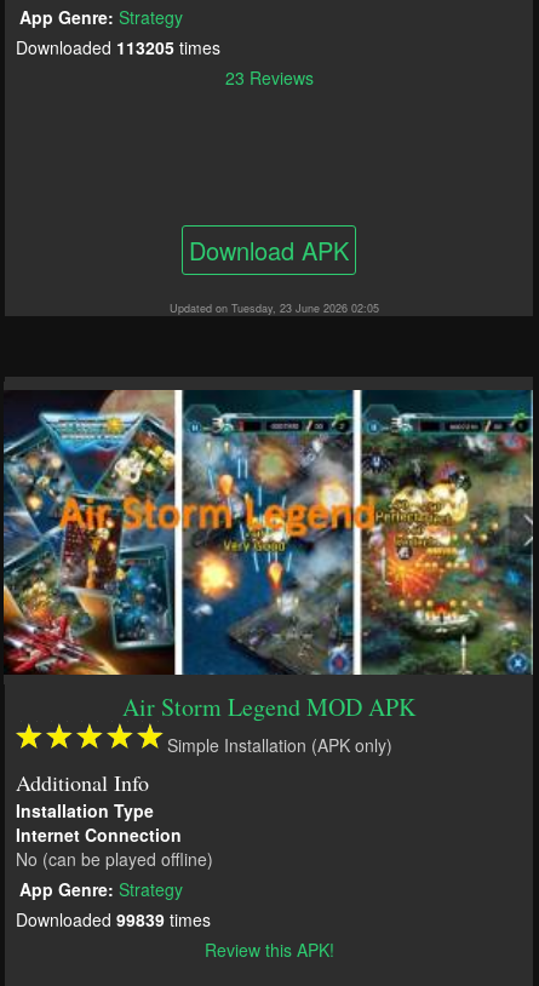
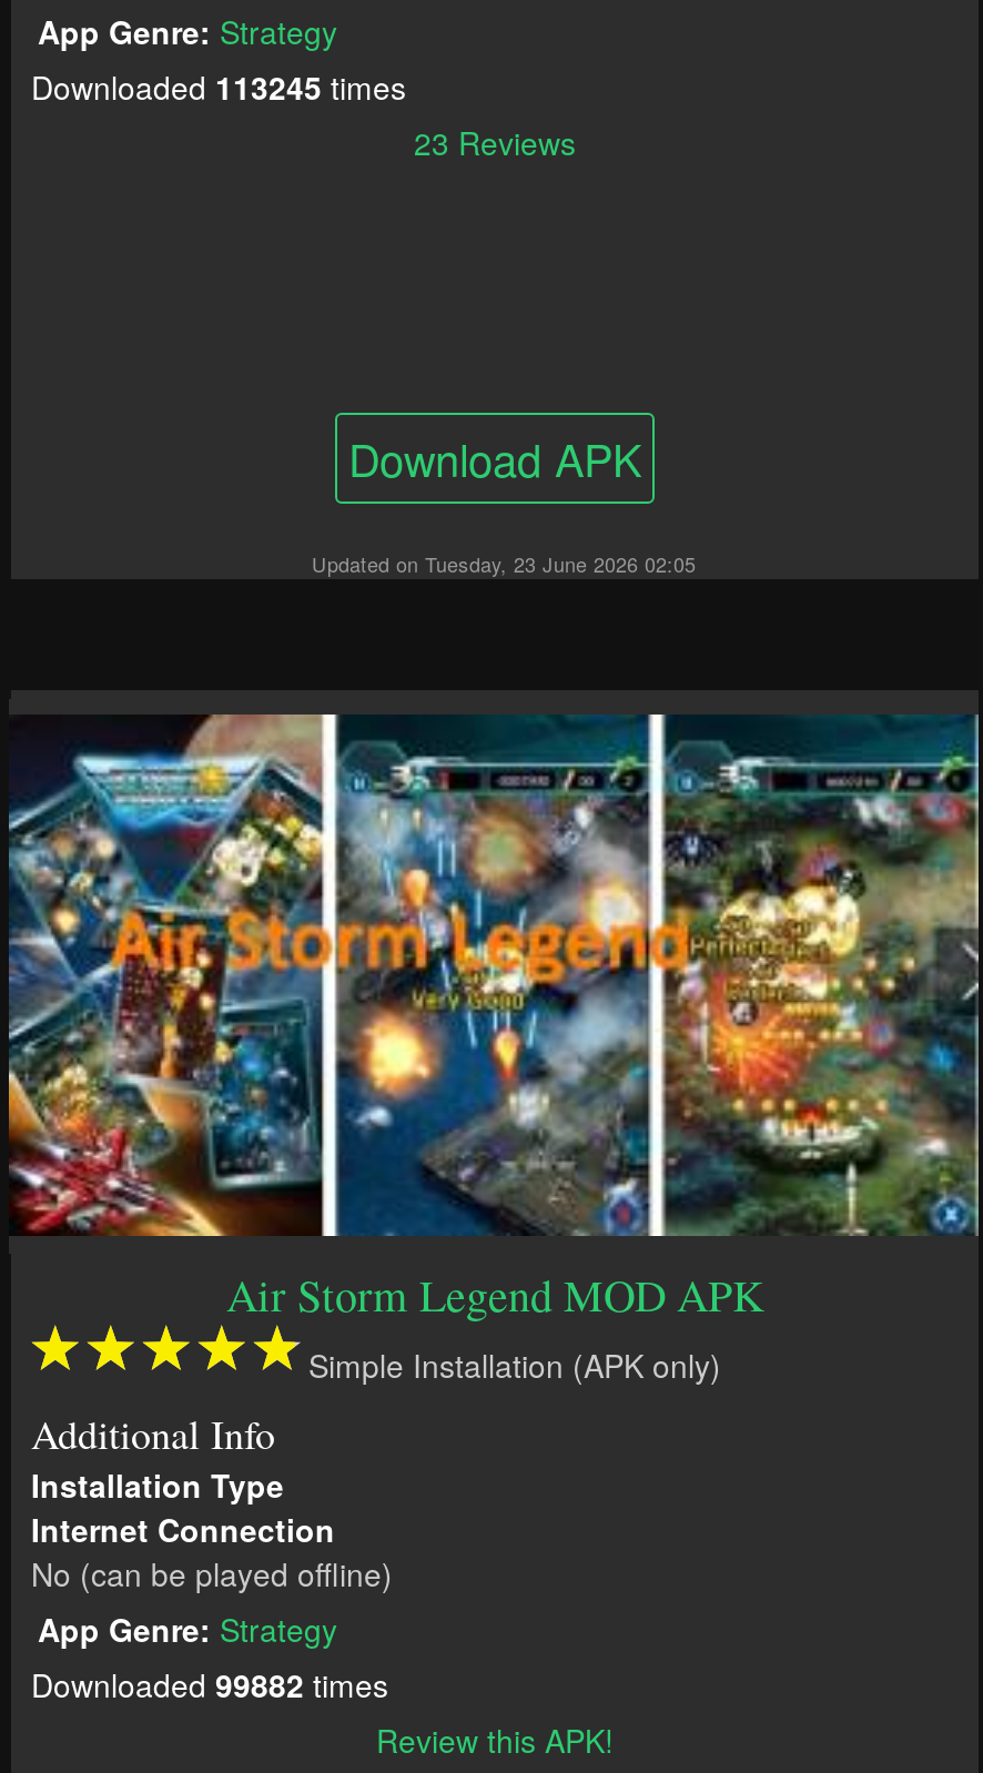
[16,35,220,59] Downloaded 113205 times -> [31,63,406,108] Downloaded 113245 times
[16,907,211,931] Downloaded 99839 times -> [31,1661,388,1706] Downloaded 99882 times

